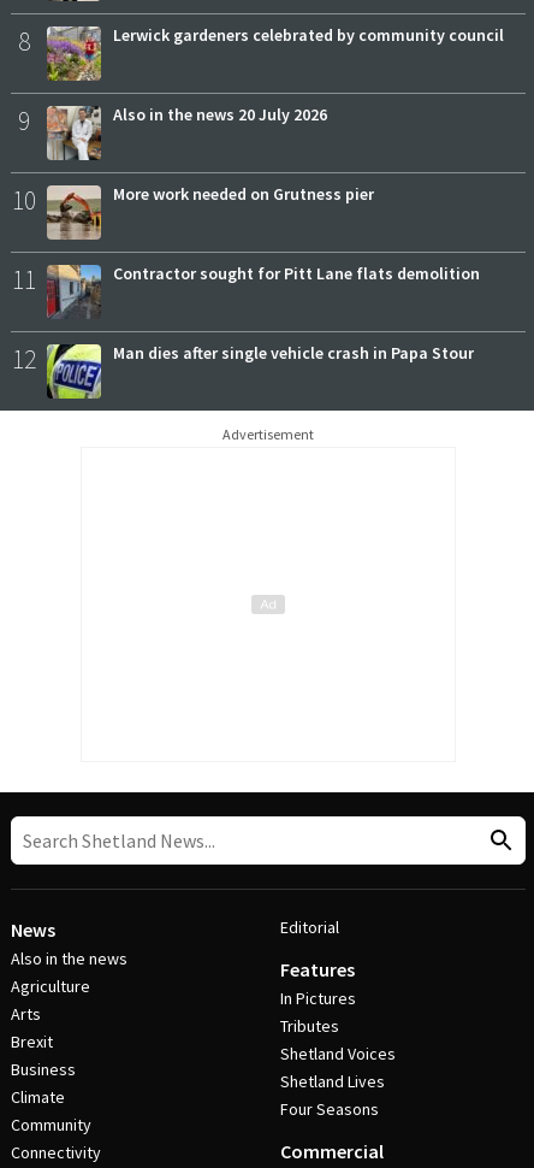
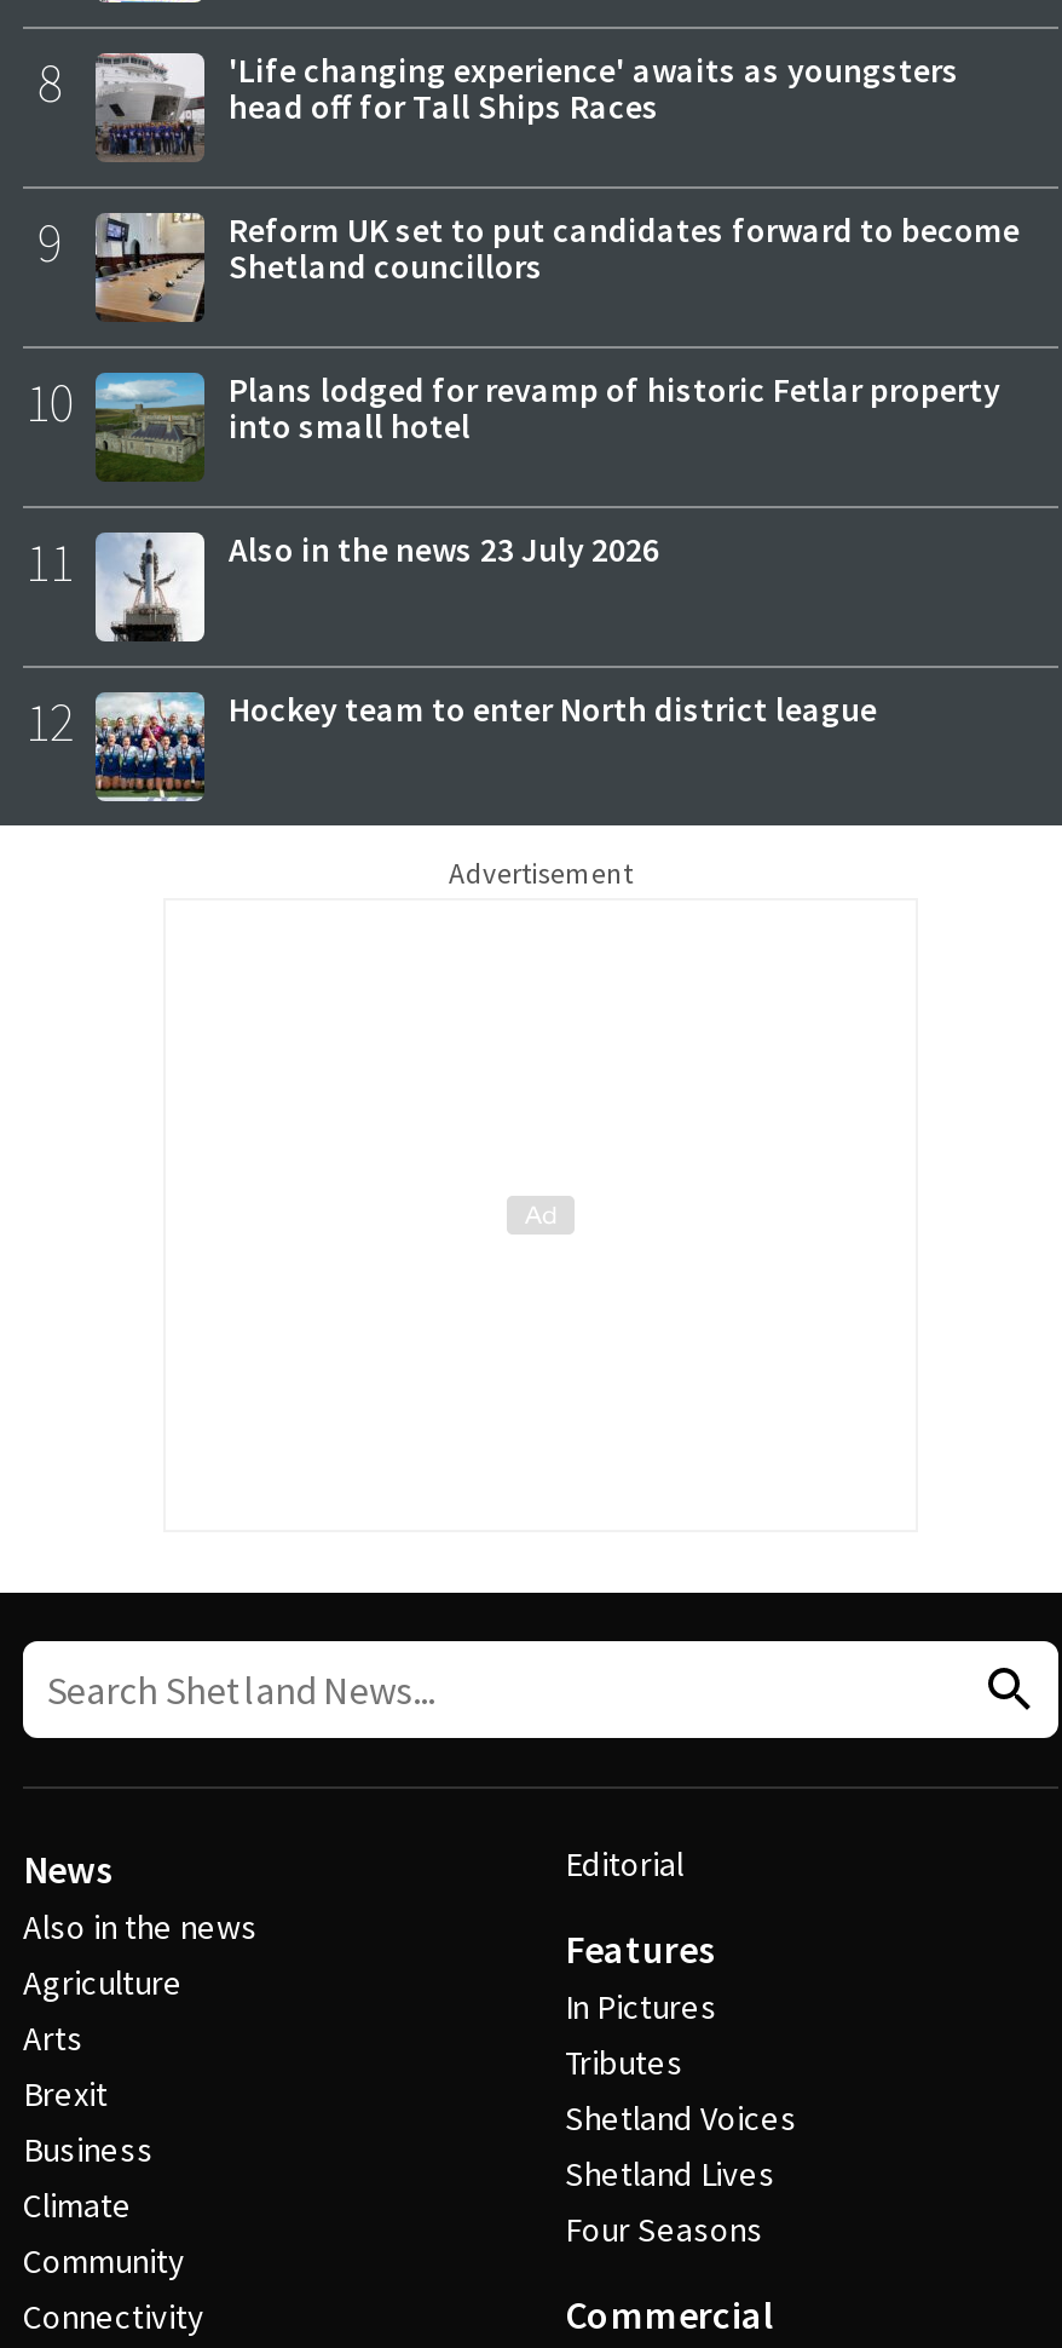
[47,25,504,81] [image] | Lerwick gardeners celebrated by community council -> [93,50,959,162] [image] | 'Life changing experience' awaits as youngsters | head off for Tall Ships Races
[46,104,327,161] [image] | Also in the news 20 July 2026 -> [96,209,1020,324] [image] | Reform UK set to put candidates forward to become | Shetland councillors
[46,184,374,241] [image] | More work needed on Grutness pier -> [93,369,1000,482] [image] | Plans lodged for revamp of historic Fetlar property | into small hotel
[47,263,480,319] [image] | Contractor sought for Pitt Lane flats demolition -> [93,529,659,644] [image] | Also in the news 23 July 2026
[47,343,474,400] [image] | Man dies after single vehicle crash in Papa Stour -> [93,689,877,804] [image] | Hockey team to enter North district league

